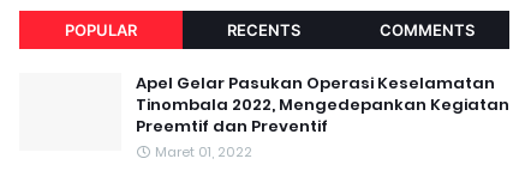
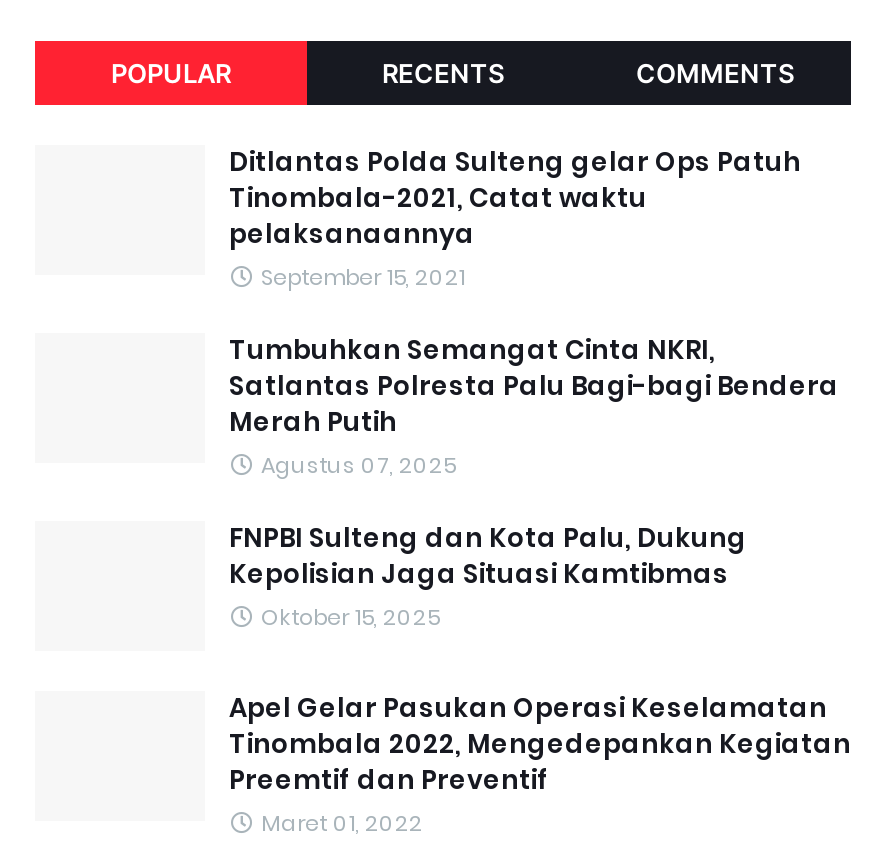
none -> [229,142,839,632] Ditlantas Polda Sulteng gelar Ops Patuh | Tinombala-2021, Catat waktu | pelaksanaannya | September 15, 2021 | Tumbuhkan Semangat Cinta NKRI, | Satlantas Polresta Palu Bagi-bagi Bendera | Merah Putih | Agustus 07, 2025 | FNPBI Sulteng dan Kota Palu, Dukung | Kepolisian Jaga Situasi Kamtibmas | Oktober 15, 2025

